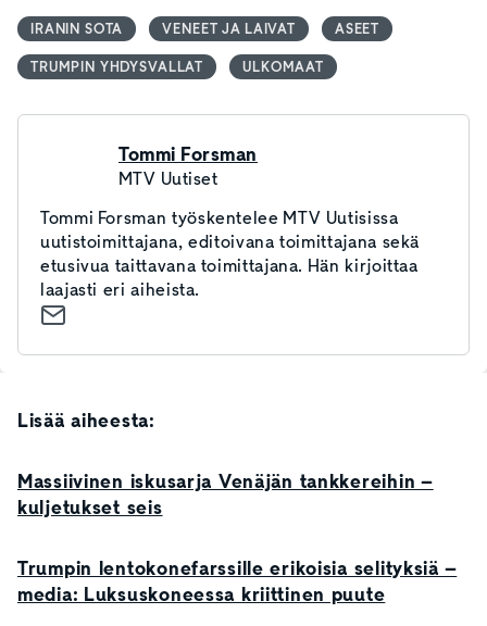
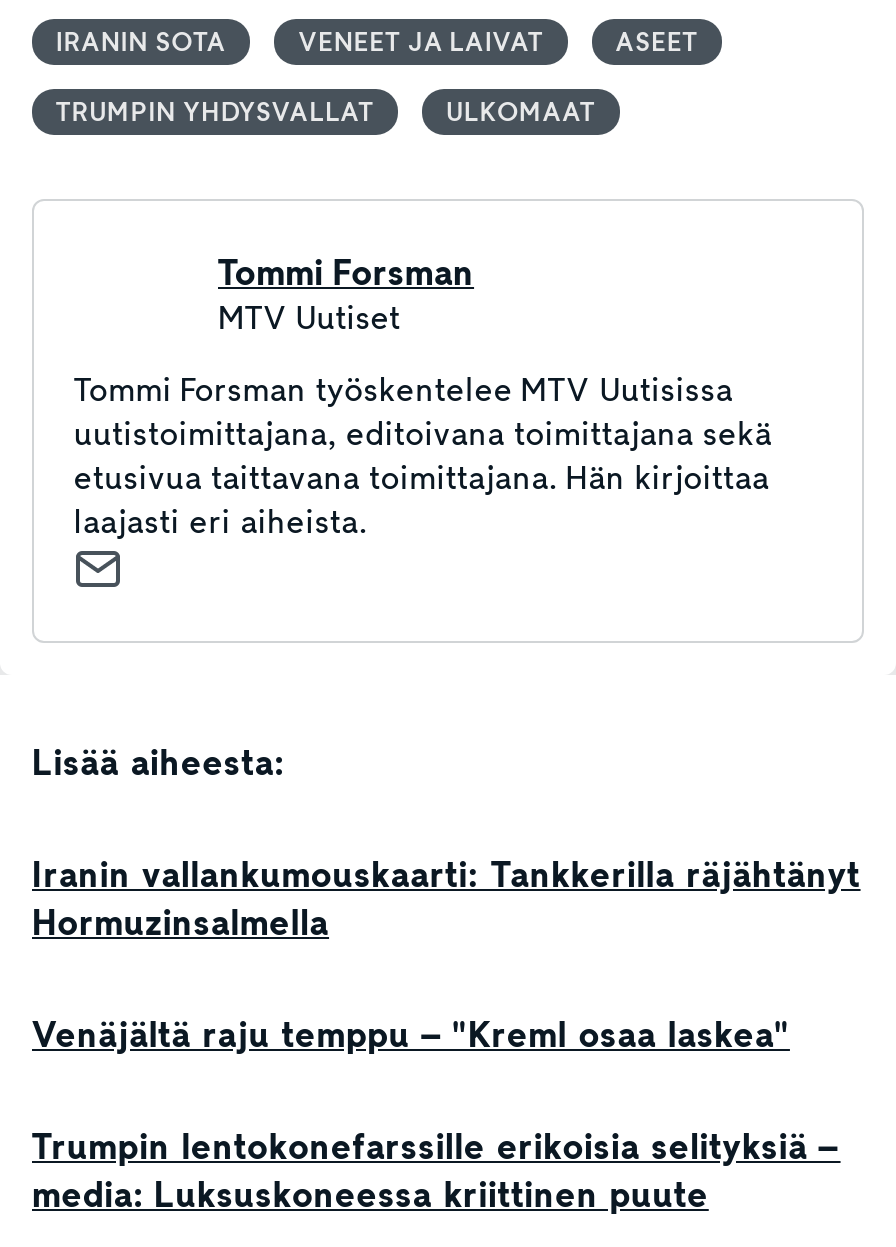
[17,468,433,521] Massiivinen iskusarja Venäjän tankkereihin – | kuljetukset seis -> [32,851,861,1059] Iranin vallankumouskaarti: Tankkerilla räjähtänyt | Hormuzinsalmella | Venäjältä raju temppu – "Kreml osaa laskea"

